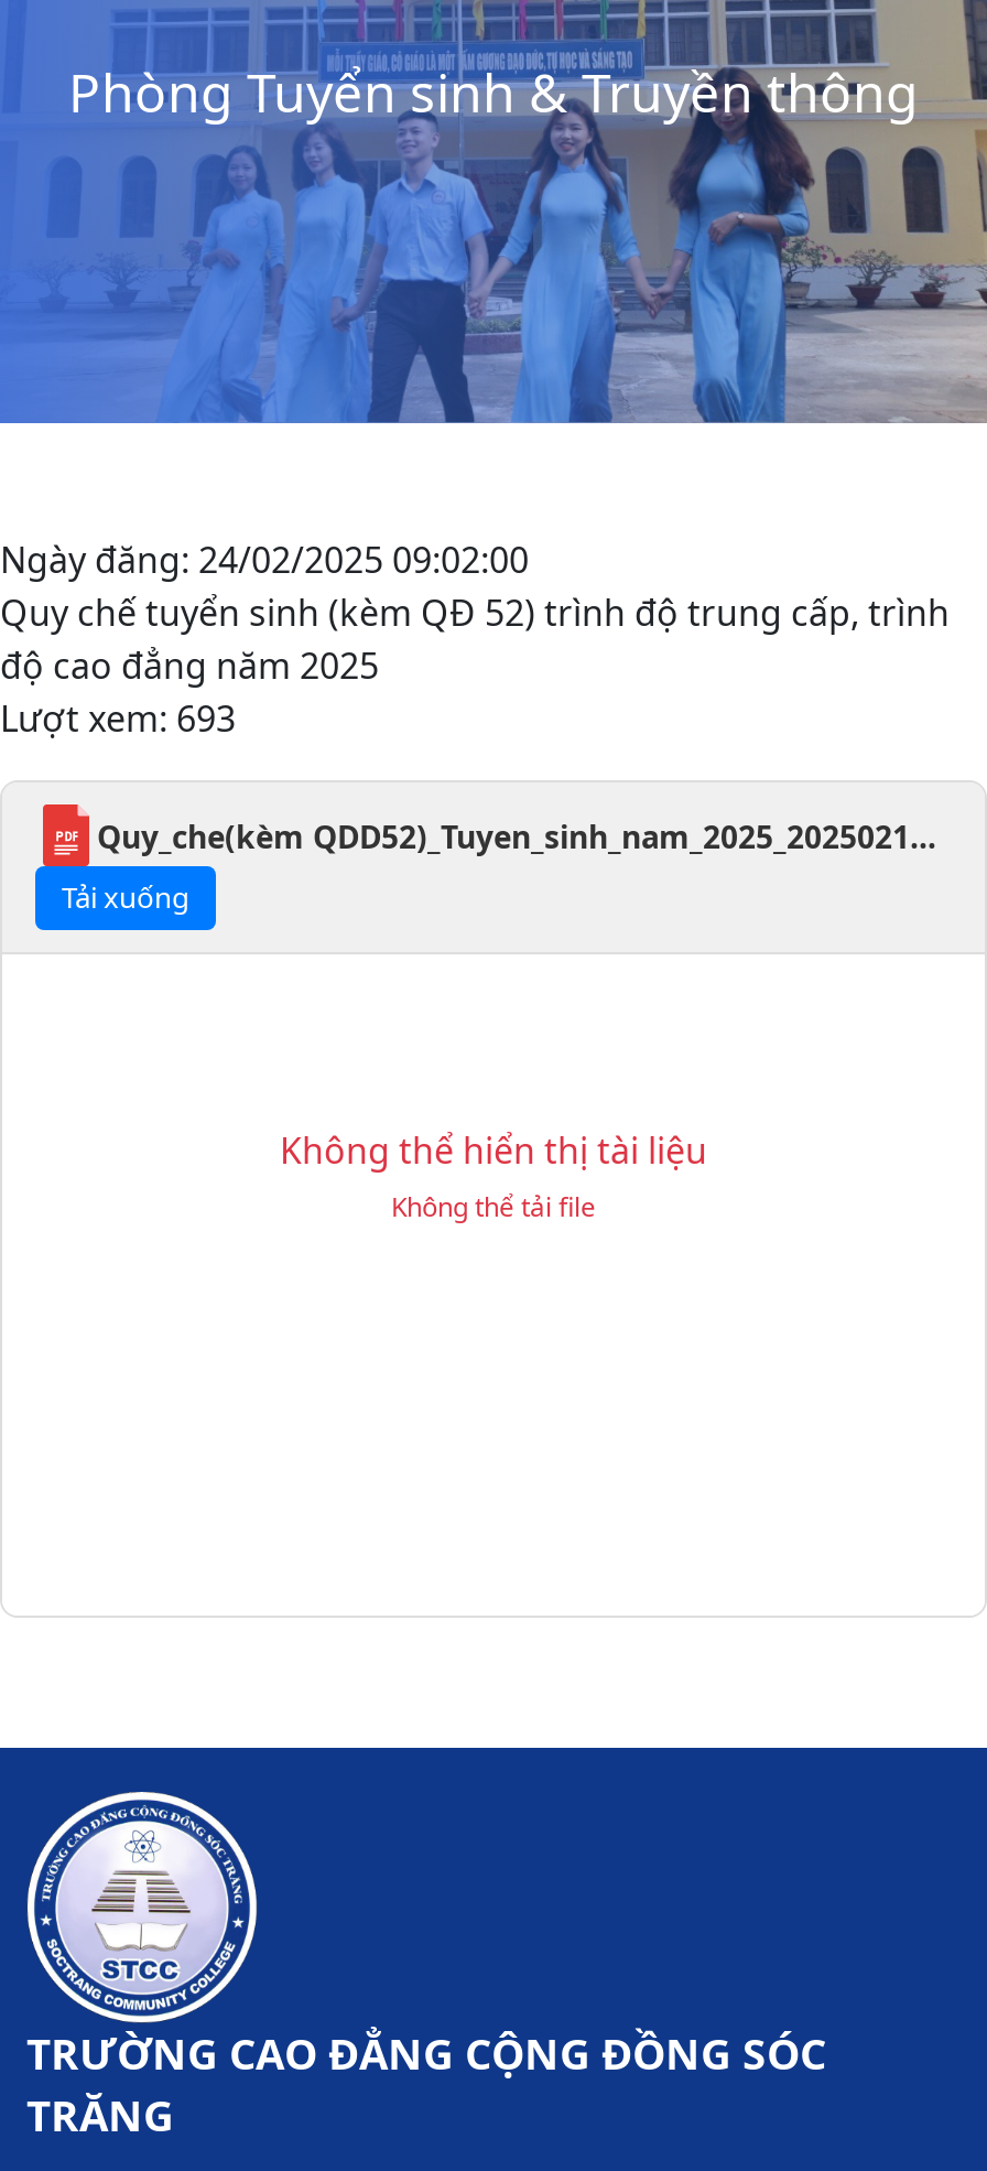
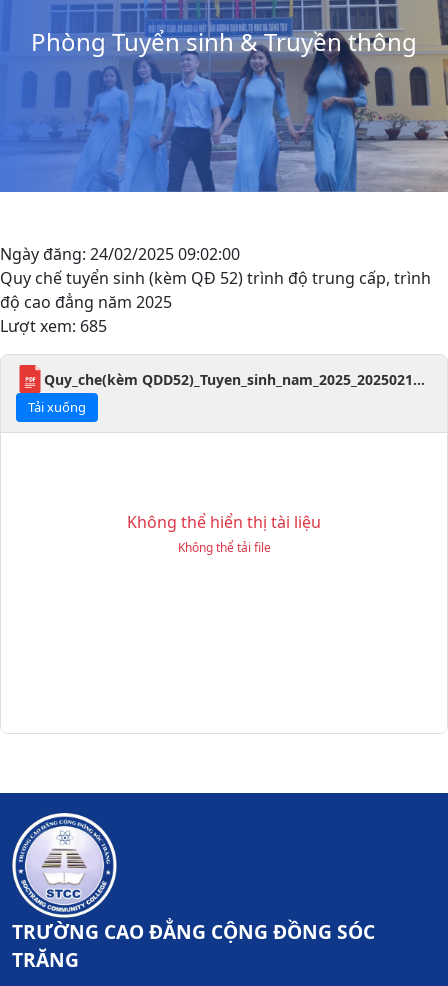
[0,695,236,743] Lượt xem: 693 -> [0,315,107,337] Lượt xem: 685

